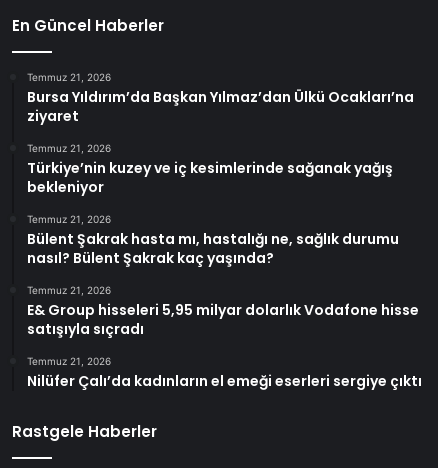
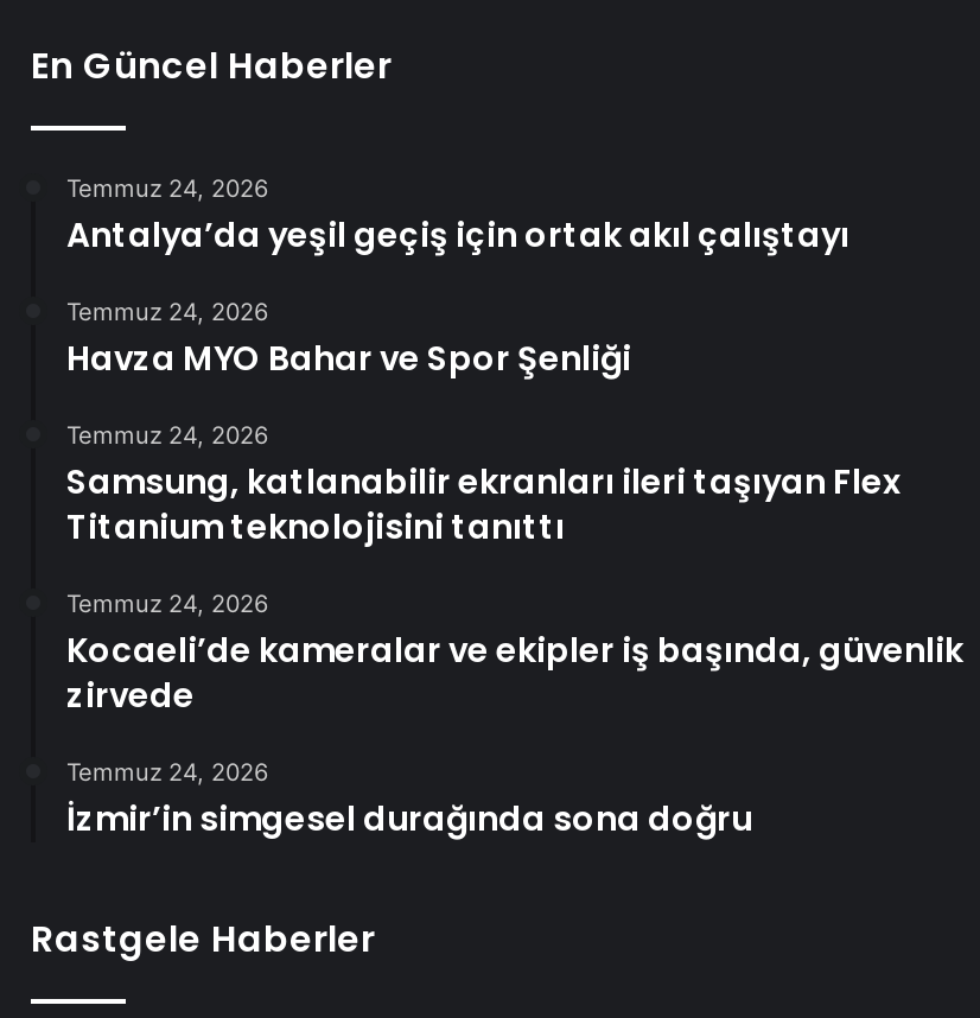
[27,71,414,126] Temmuz 21, 2026 | Bursa Yıldırım’da Başkan Yılmaz’dan Ülkü Ocakları’na | ziyaret -> [66,173,849,258] Temmuz 24, 2026 | Antalya’da yeşil geçiş için ortak akıl çalıştayı
[27,142,393,197] Temmuz 21, 2026 | Türkiye’nin kuzey ve iç kesimlerinde sağanak yağış | bekleniyor -> [66,296,631,382] Temmuz 24, 2026 | Havza MYO Bahar ve Spor Şenliği
[27,213,399,268] Temmuz 21, 2026 | Bülent Şakrak hasta mı, hastalığı ne, sağlık durumu | nasıl? Bülent Şakrak kaç yaşında? -> [66,420,902,550] Temmuz 24, 2026 | Samsung, katlanabilir ekranları ileri taşıyan Flex | Titanium teknolojisini tanıttı
[27,284,419,339] Temmuz 21, 2026 | E& Group hisseleri 5,95 milyar dolarlık Vodafone hisse | satışıyla sıçradı -> [66,588,963,719] Temmuz 24, 2026 | Kocaeli’de kameralar ve ekipler iş başında, güvenlik | zirvede
[27,355,422,391] Temmuz 21, 2026 | Nilüfer Çalı’da kadınların el emeği eserleri sergiye çıktı -> [66,756,752,842] Temmuz 24, 2026 | İzmir’in simgesel durağında sona doğru

